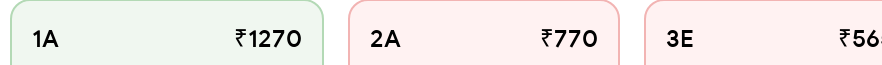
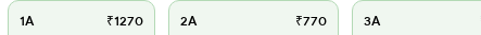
[666,24,694,54] 3E -> [364,13,380,29] 3A

